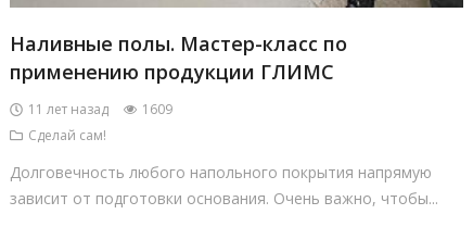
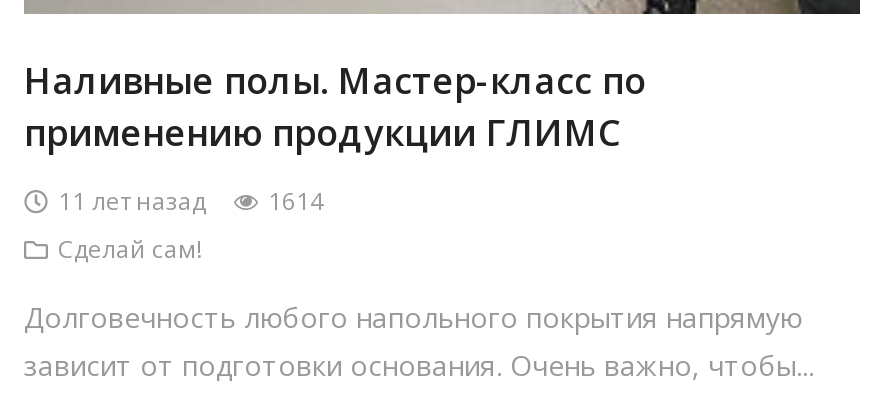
[28,100,172,119] 11 лет назад 1609 -> [58,185,324,219] 11 лет назад 1614

